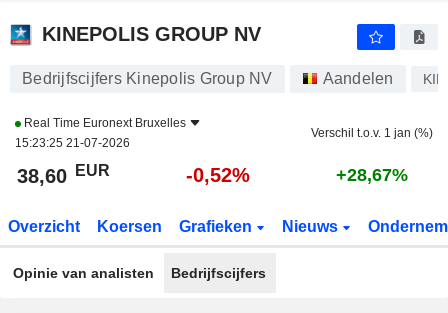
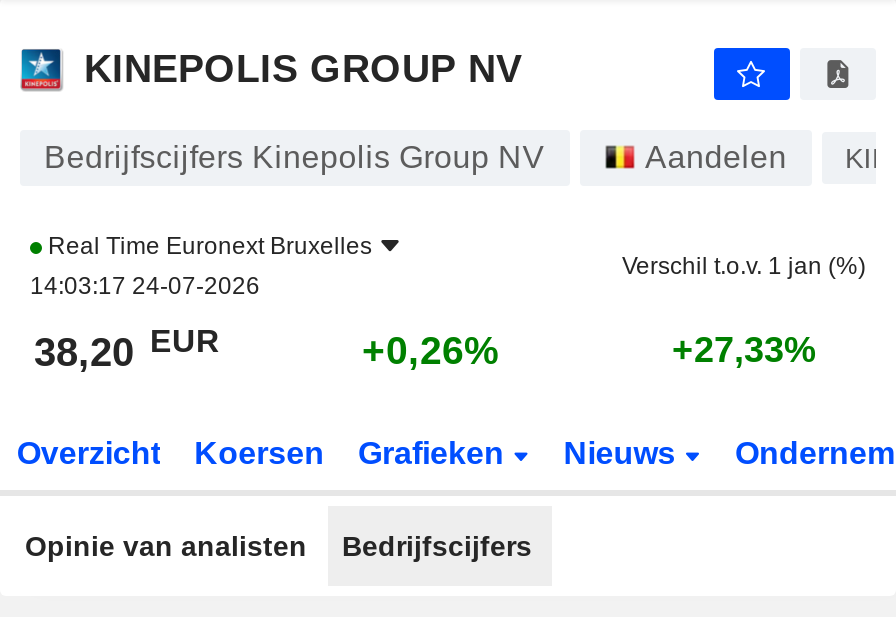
[15,136,130,150] 15:23:25 21-07-2026 -> [30,272,260,300] 14:03:17 24-07-2026
[17,161,110,187] 38,60 EUR -> [34,323,220,374] 38,20 EUR
[186,164,250,186] -0,52% -> [362,328,500,372] +0,26%
[336,165,408,185] +28,67% -> [672,330,816,370] +27,33%

